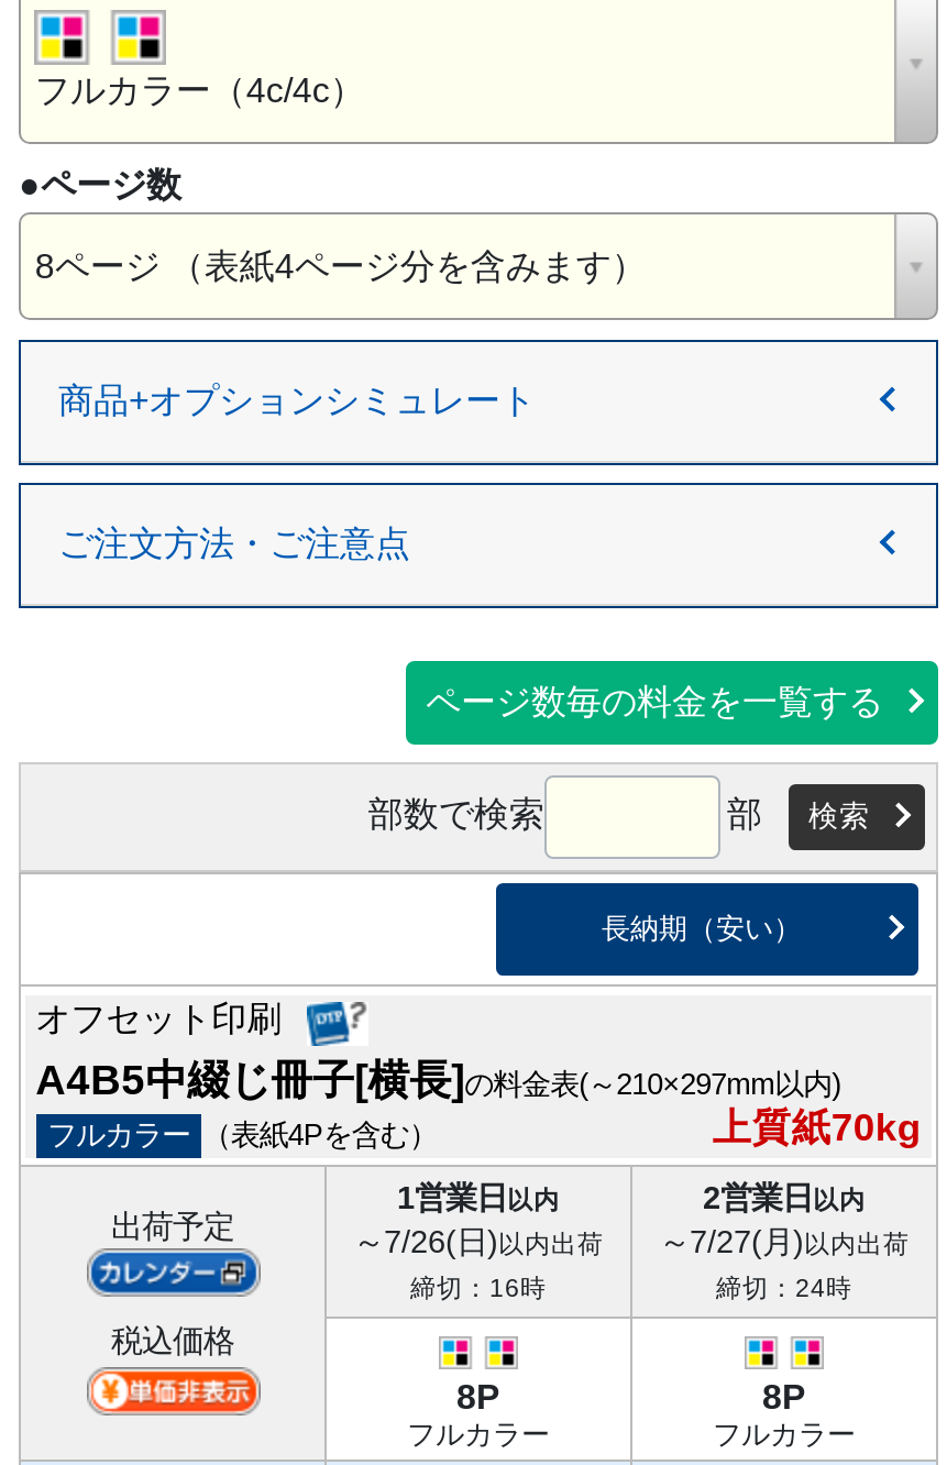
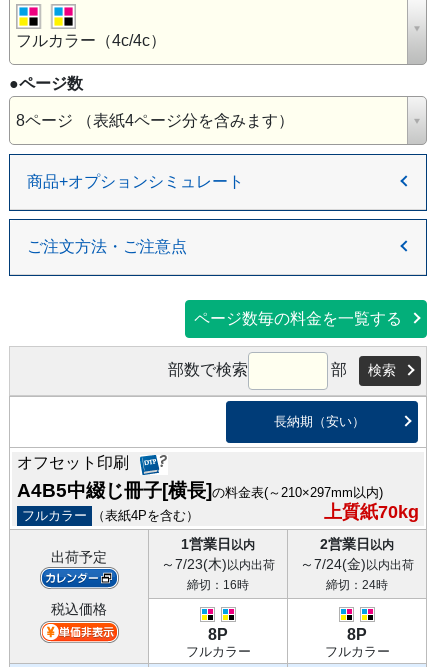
[353,1225,604,1260] ～7/26(日)以内出荷 -> [161,556,275,572] ～7/23(木)以内出荷
[659,1225,910,1260] ～7/27(月)以内出荷 -> [300,556,414,572] ～7/24(金)以内出荷

